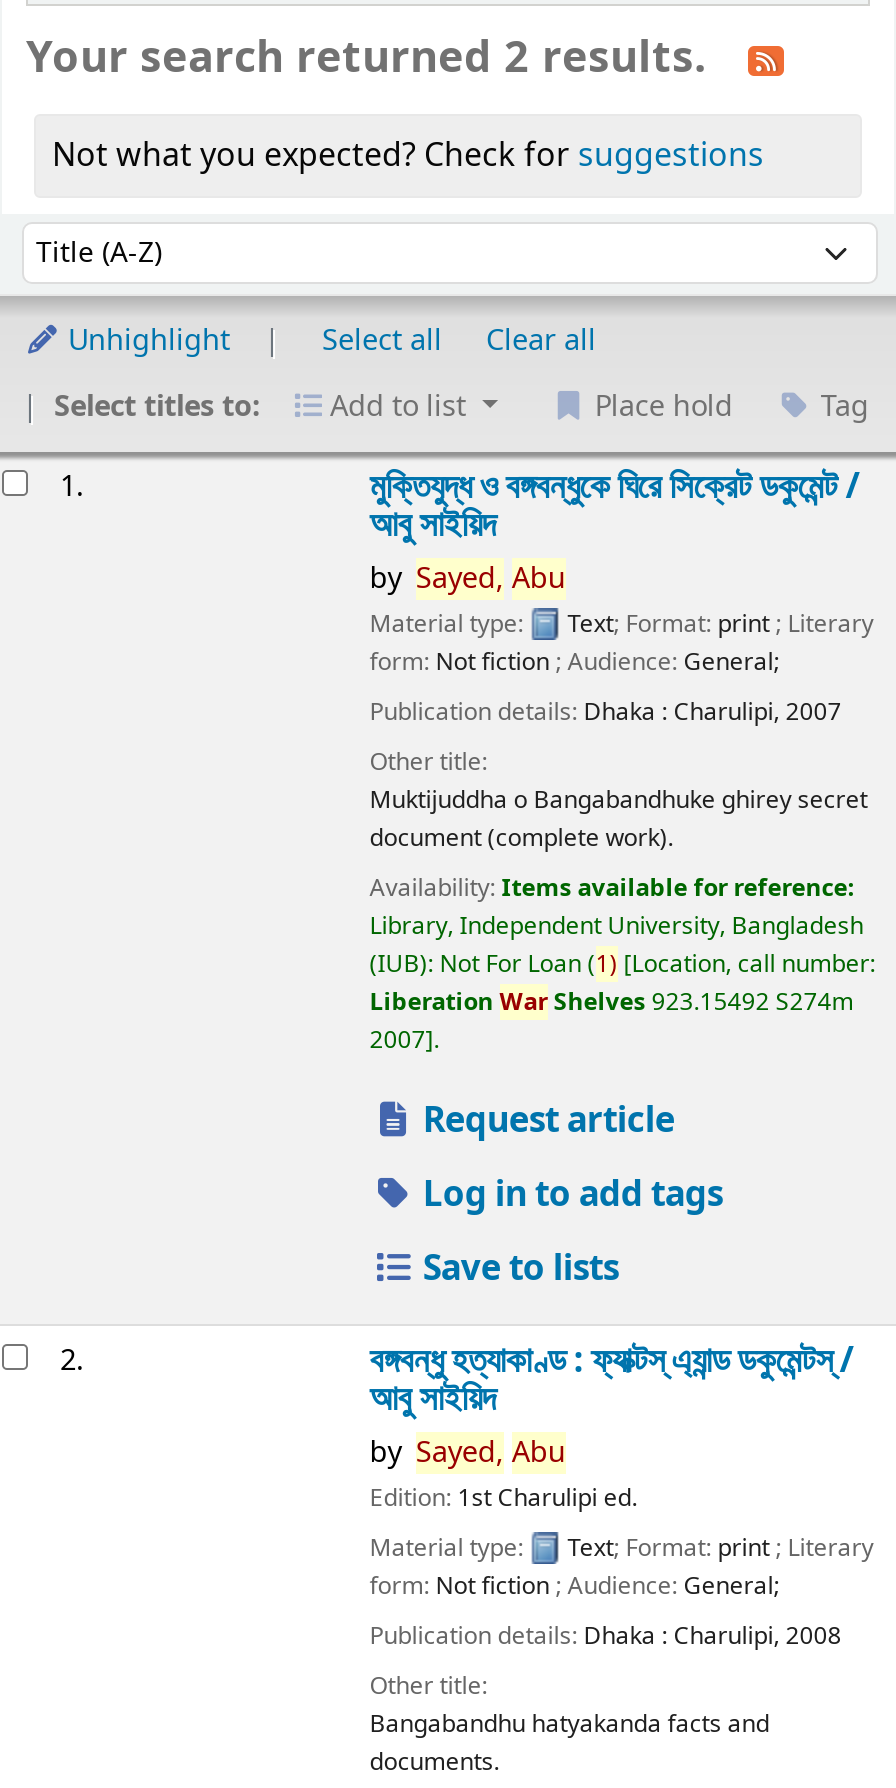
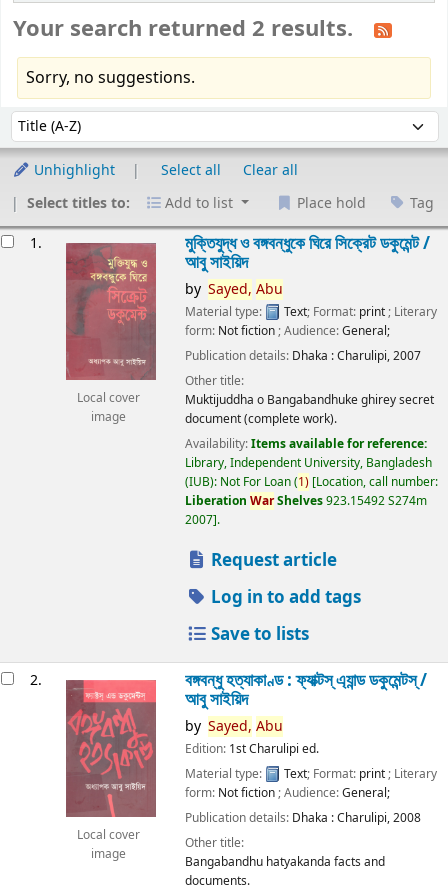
[52,132,764,180] Not what you expected? Check for suggestions -> [26,66,195,90] Sorry, no suggestions.
none -> [65,242,157,426] [image] | Local cover | image
none -> [65,679,157,863] [image] | Local cover | image

